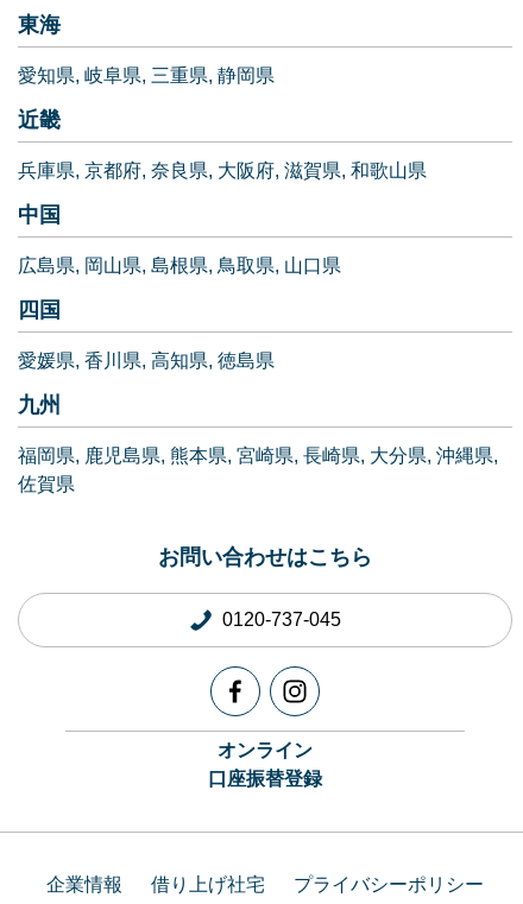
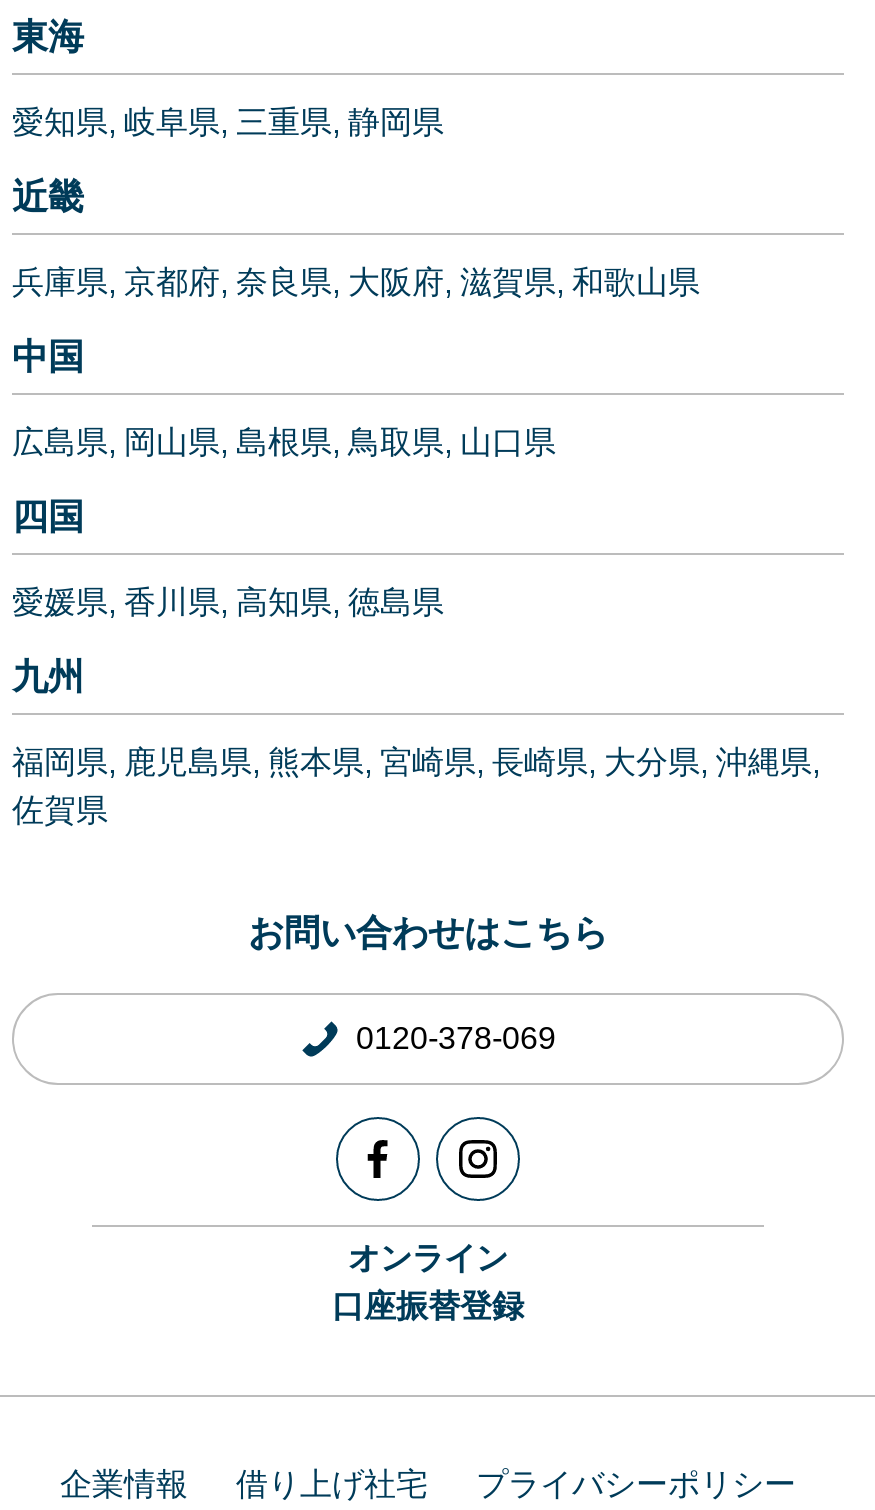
[222,609,341,629] 0120-737-045 -> [356,1021,556,1055] 0120-378-069

